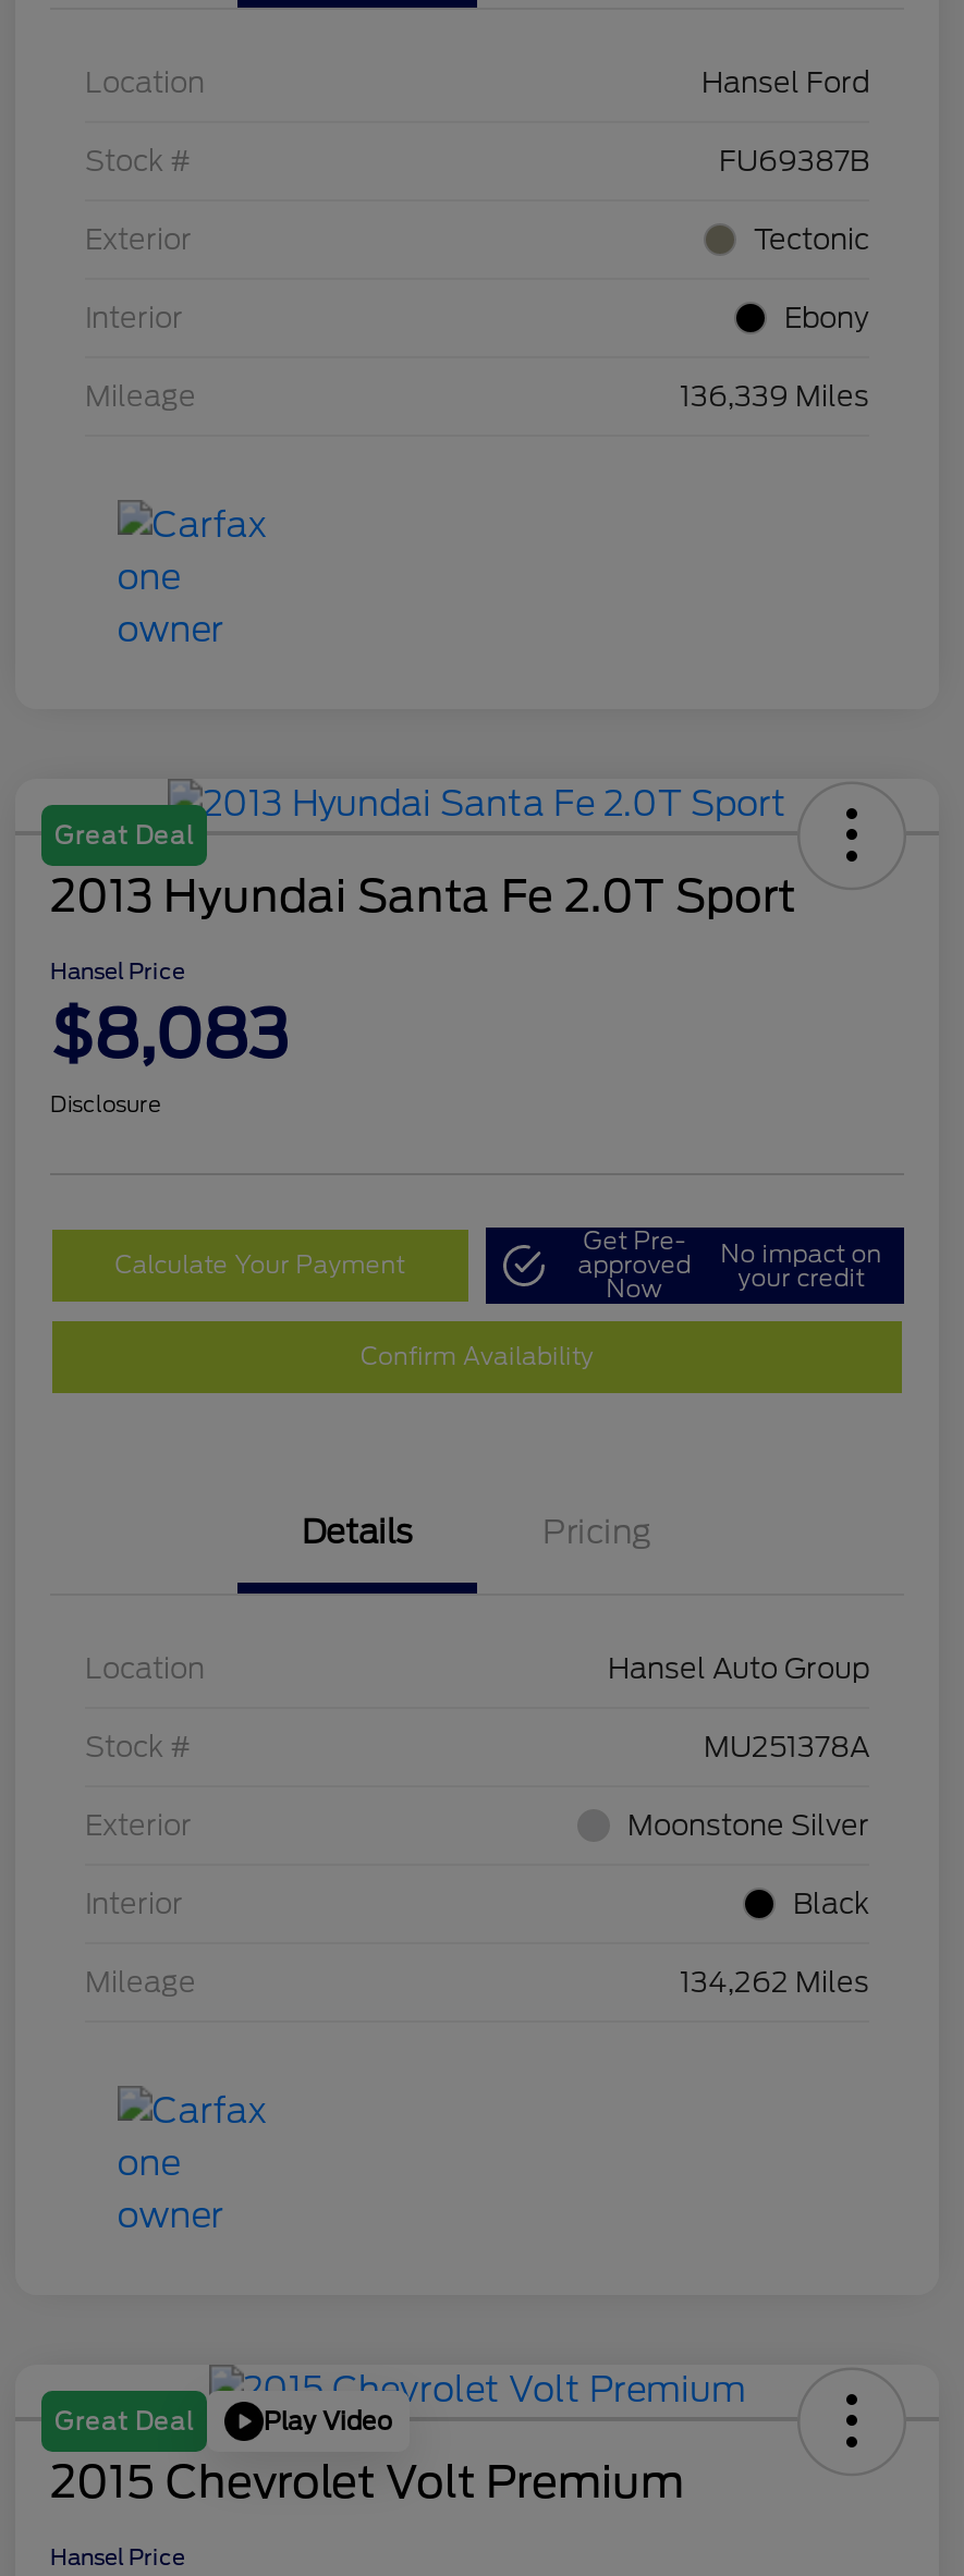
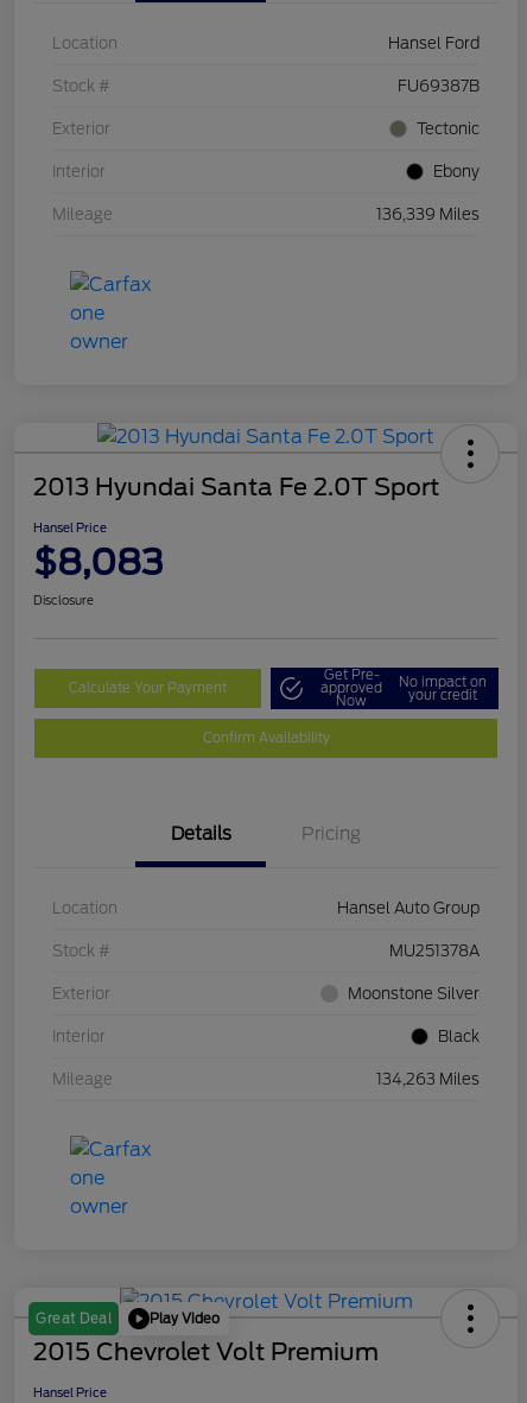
[54,821,194,851] Great Deal -> none
[680,1966,869,1999] 134,262 Miles -> [376,1071,480,1088] 134,263 Miles

